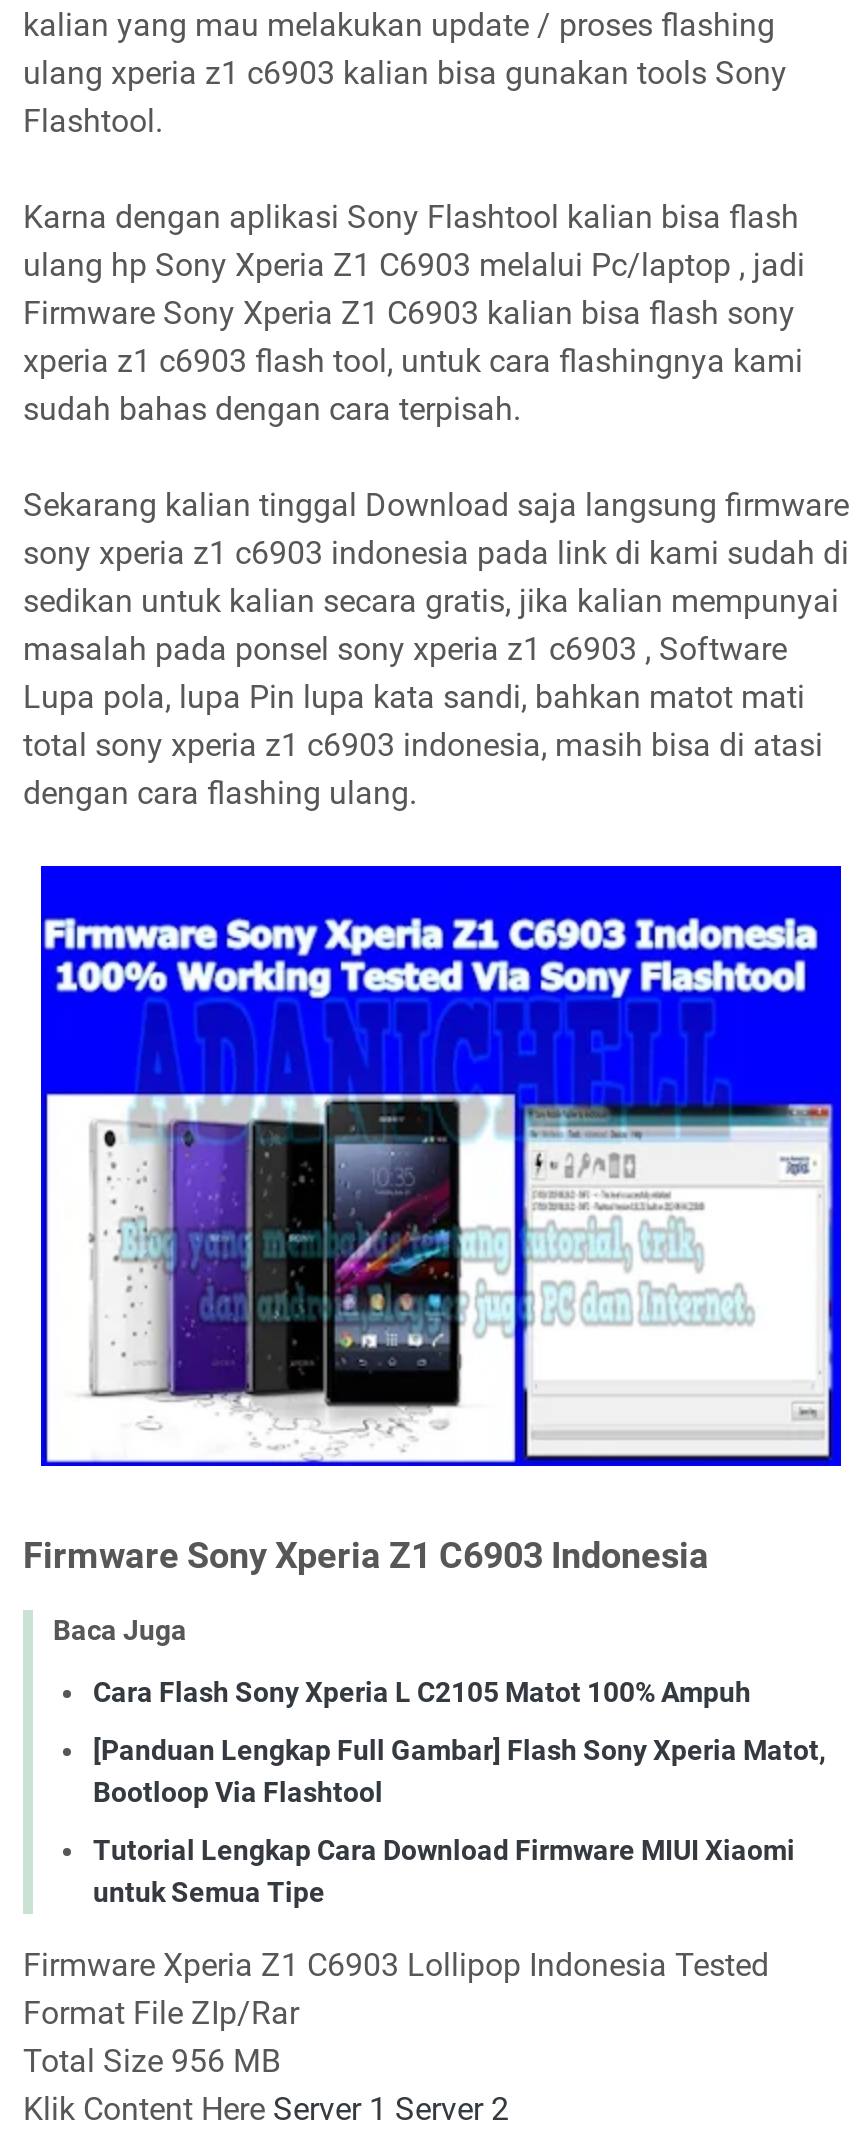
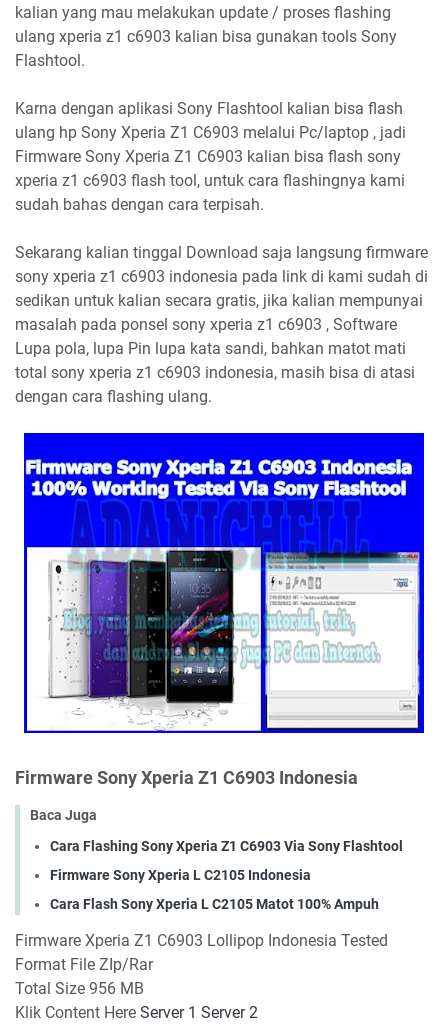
none -> [50,838,403,883] Cara Flashing Sony Xperia Z1 C6903 Via Sony Flashtool | Firmware Sony Xperia L C2105 Indonesia
moved [93,1675,751,1707] -> [50,896,379,912]: Cara Flash Sony Xperia L C2105 Matot 100% Ampuh
[93,1733,825,1907] [Panduan Lengkap Full Gambar] Flash Sony Xperia Matot, | Bootloop Via Flashtool | Tutorial Lengkap Cara Download Firmware MIUI Xiaomi | untuk Semua Tipe -> none

